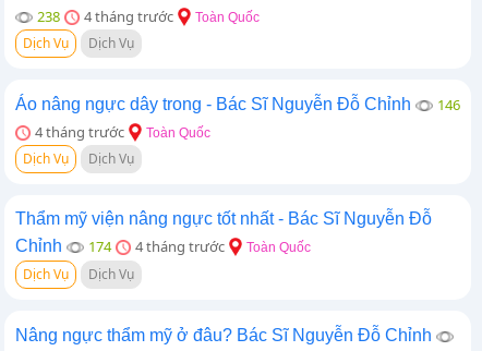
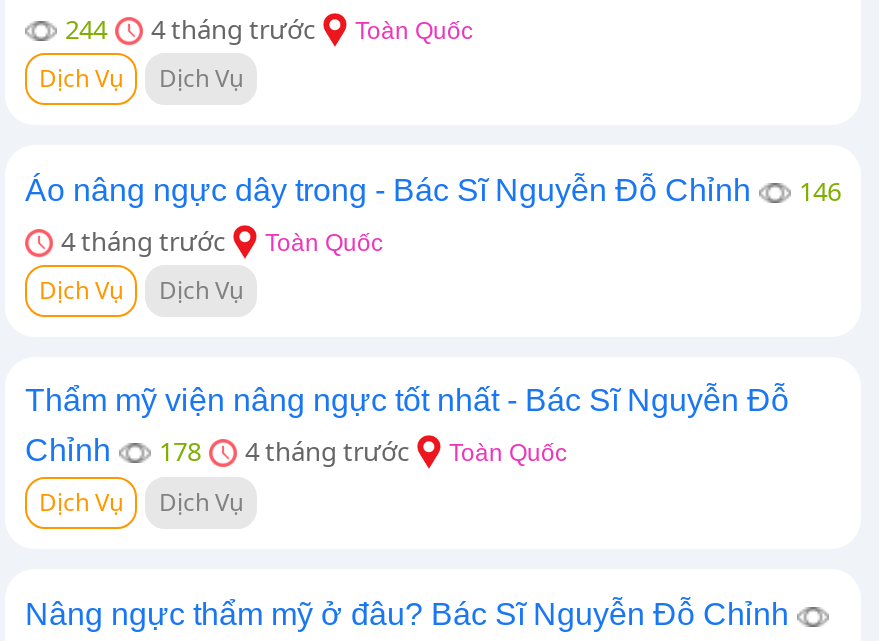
[37,7,260,26] 238 4 tháng trước Toàn Quốc -> [65,11,473,47] 244 4 tháng trước Toàn Quốc
[15,237,311,256] Chỉnh 174 4 tháng trước Toàn Quốc -> [25,433,567,469] Chỉnh 178 4 tháng trước Toàn Quốc

